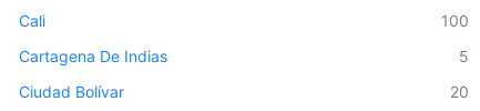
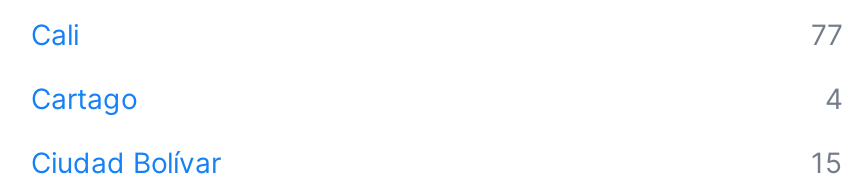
[441,11,469,30] 100 -> [811,17,843,51] 77
[19,46,469,65] Cartagena De Indias | 5 -> [31,81,843,115] Cartago | 4
[450,82,469,101] 20 -> [811,145,843,179] 15

